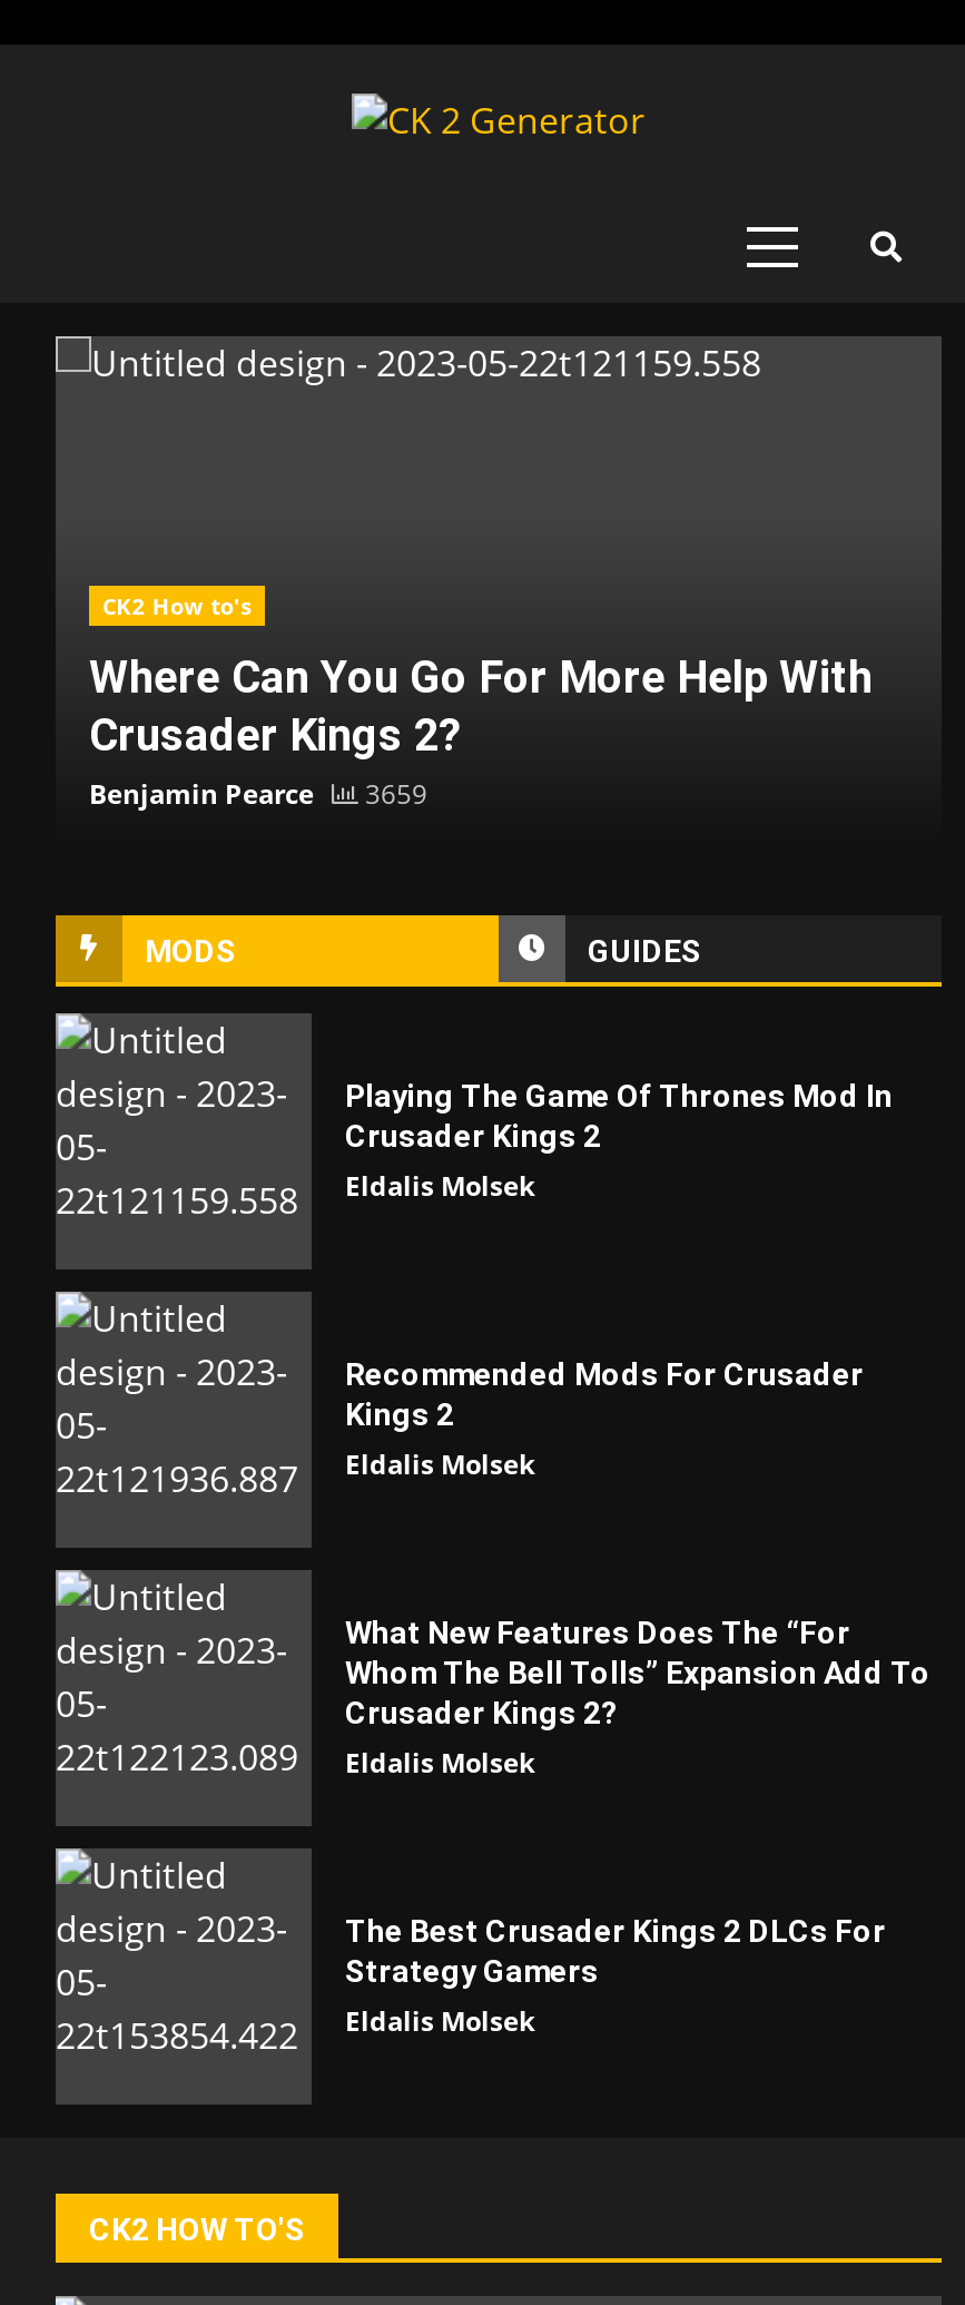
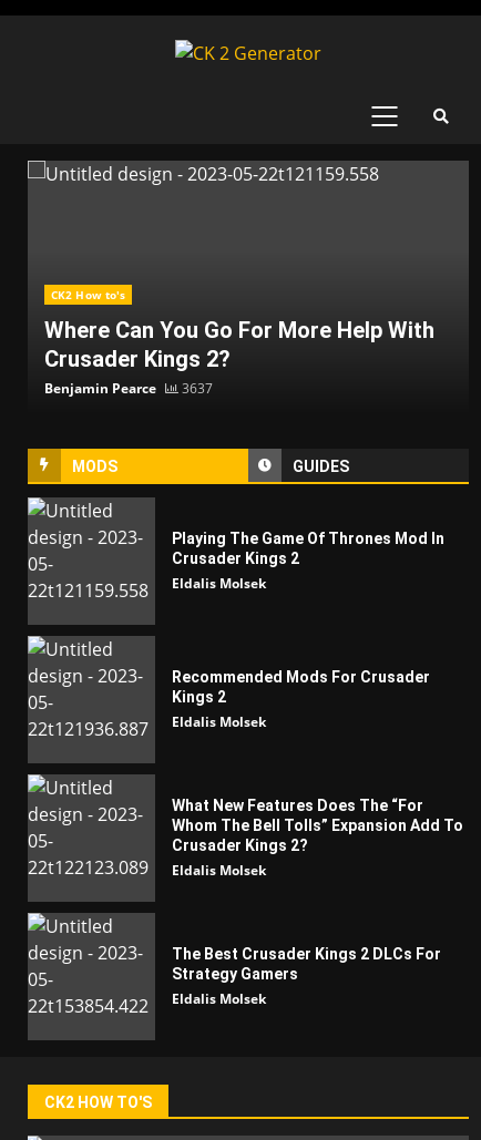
[89,774,427,812] Benjamin Pearce 3659 -> [44,379,213,397] Benjamin Pearce 3637

